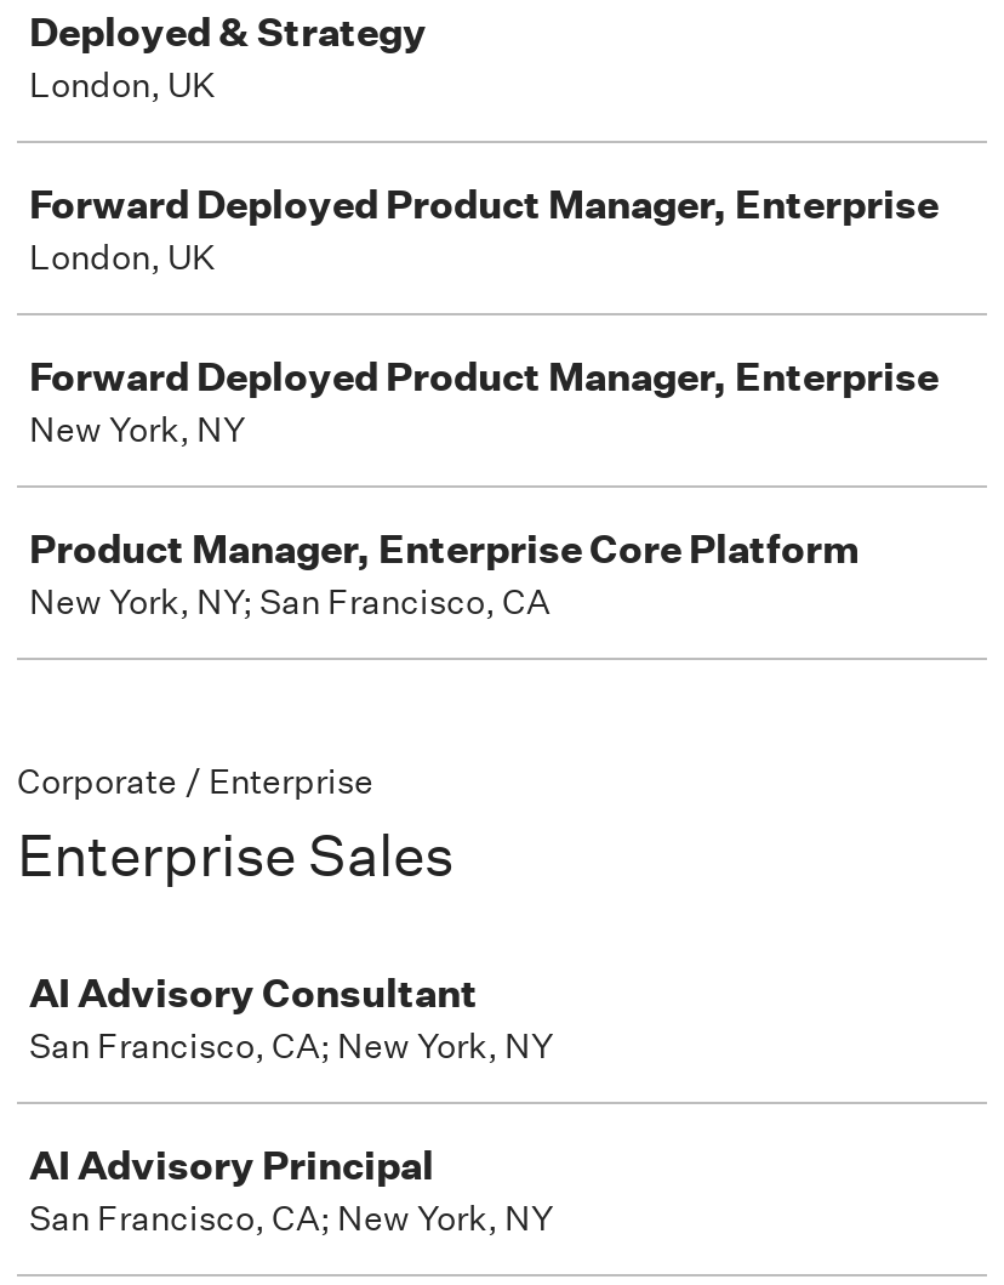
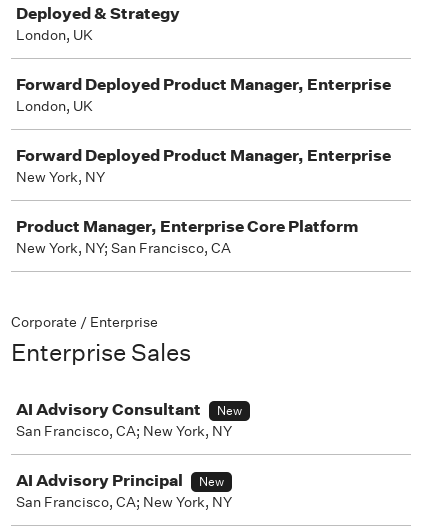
none -> [217,402,242,419] New
none -> [199,473,224,490] New

